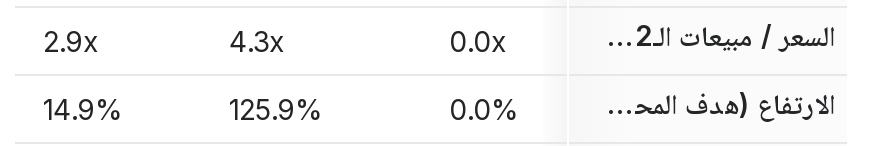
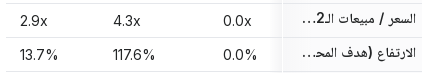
[43,92,123,126] 14.9% -> [20,46,59,63] 13.7%
[229,92,323,126] 125.9% -> [113,46,156,63] 117.6%

